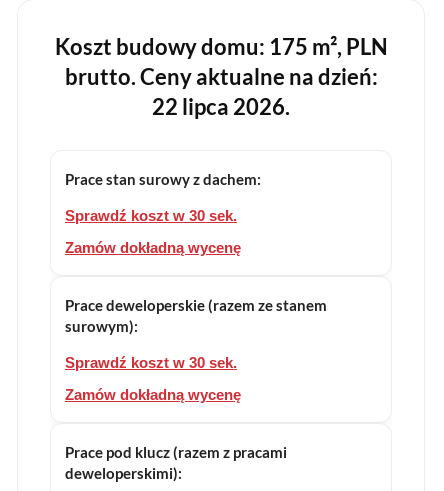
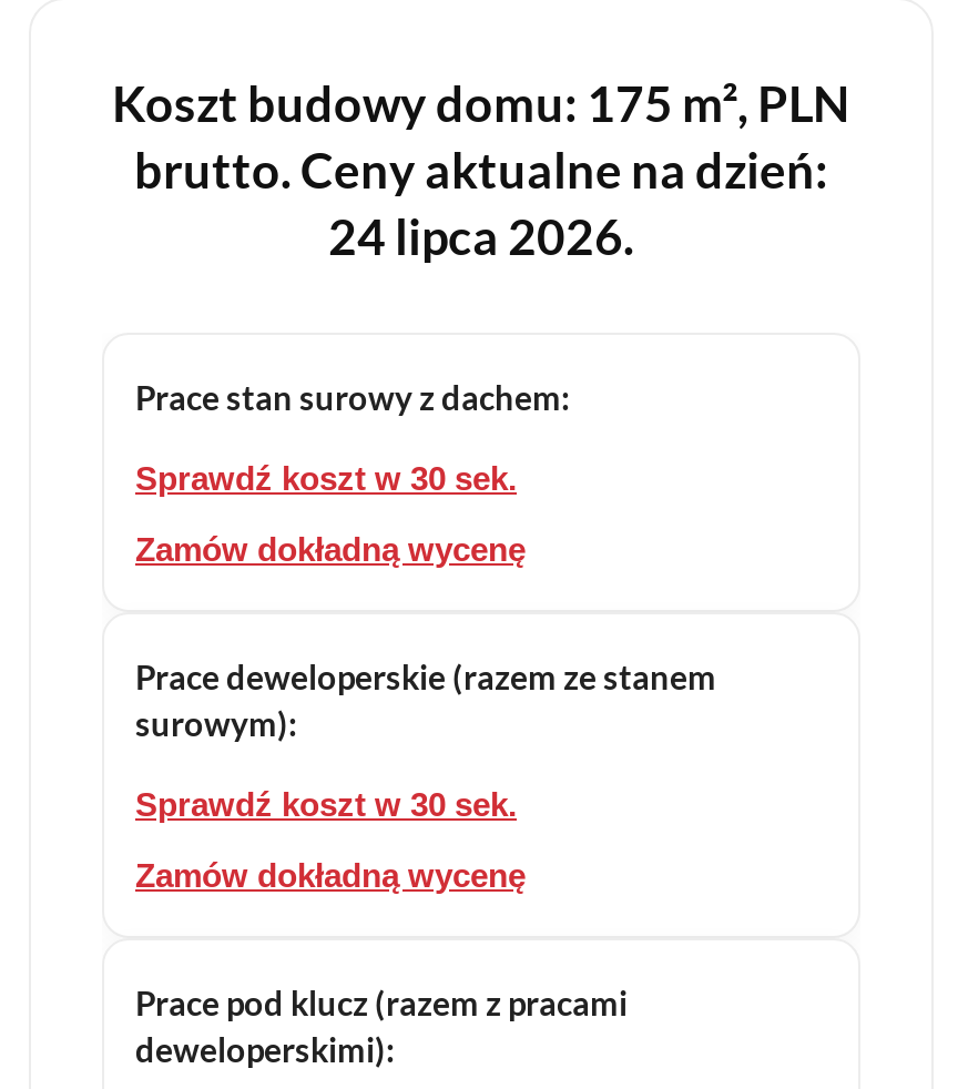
[152,93,290,120] 22 lipca 2026. -> [328,206,634,266] 24 lipca 2026.

